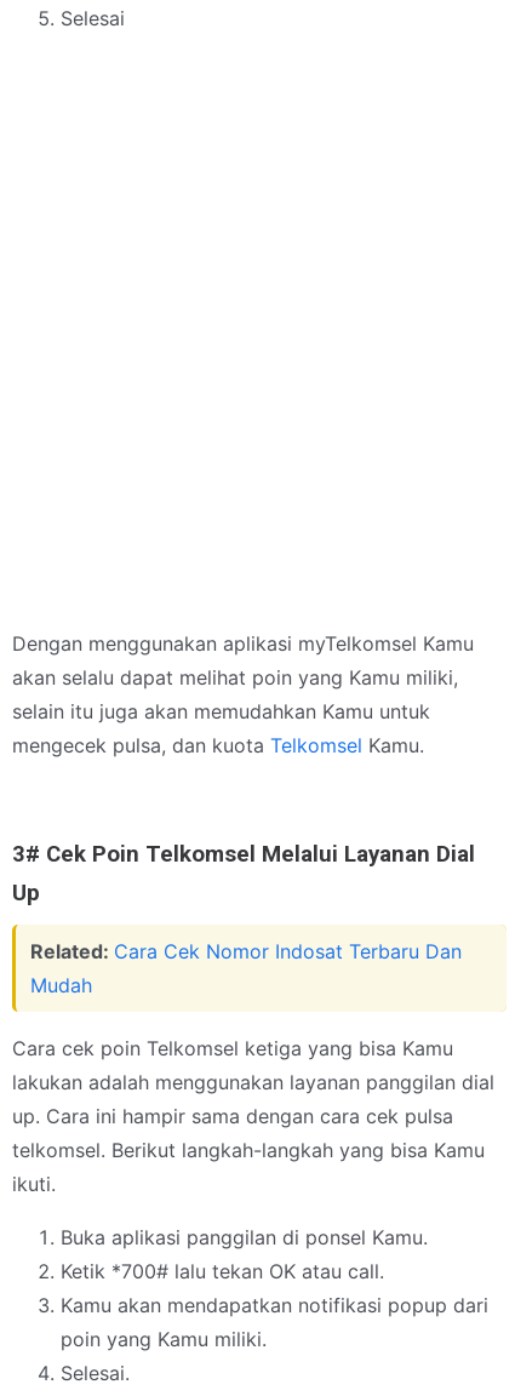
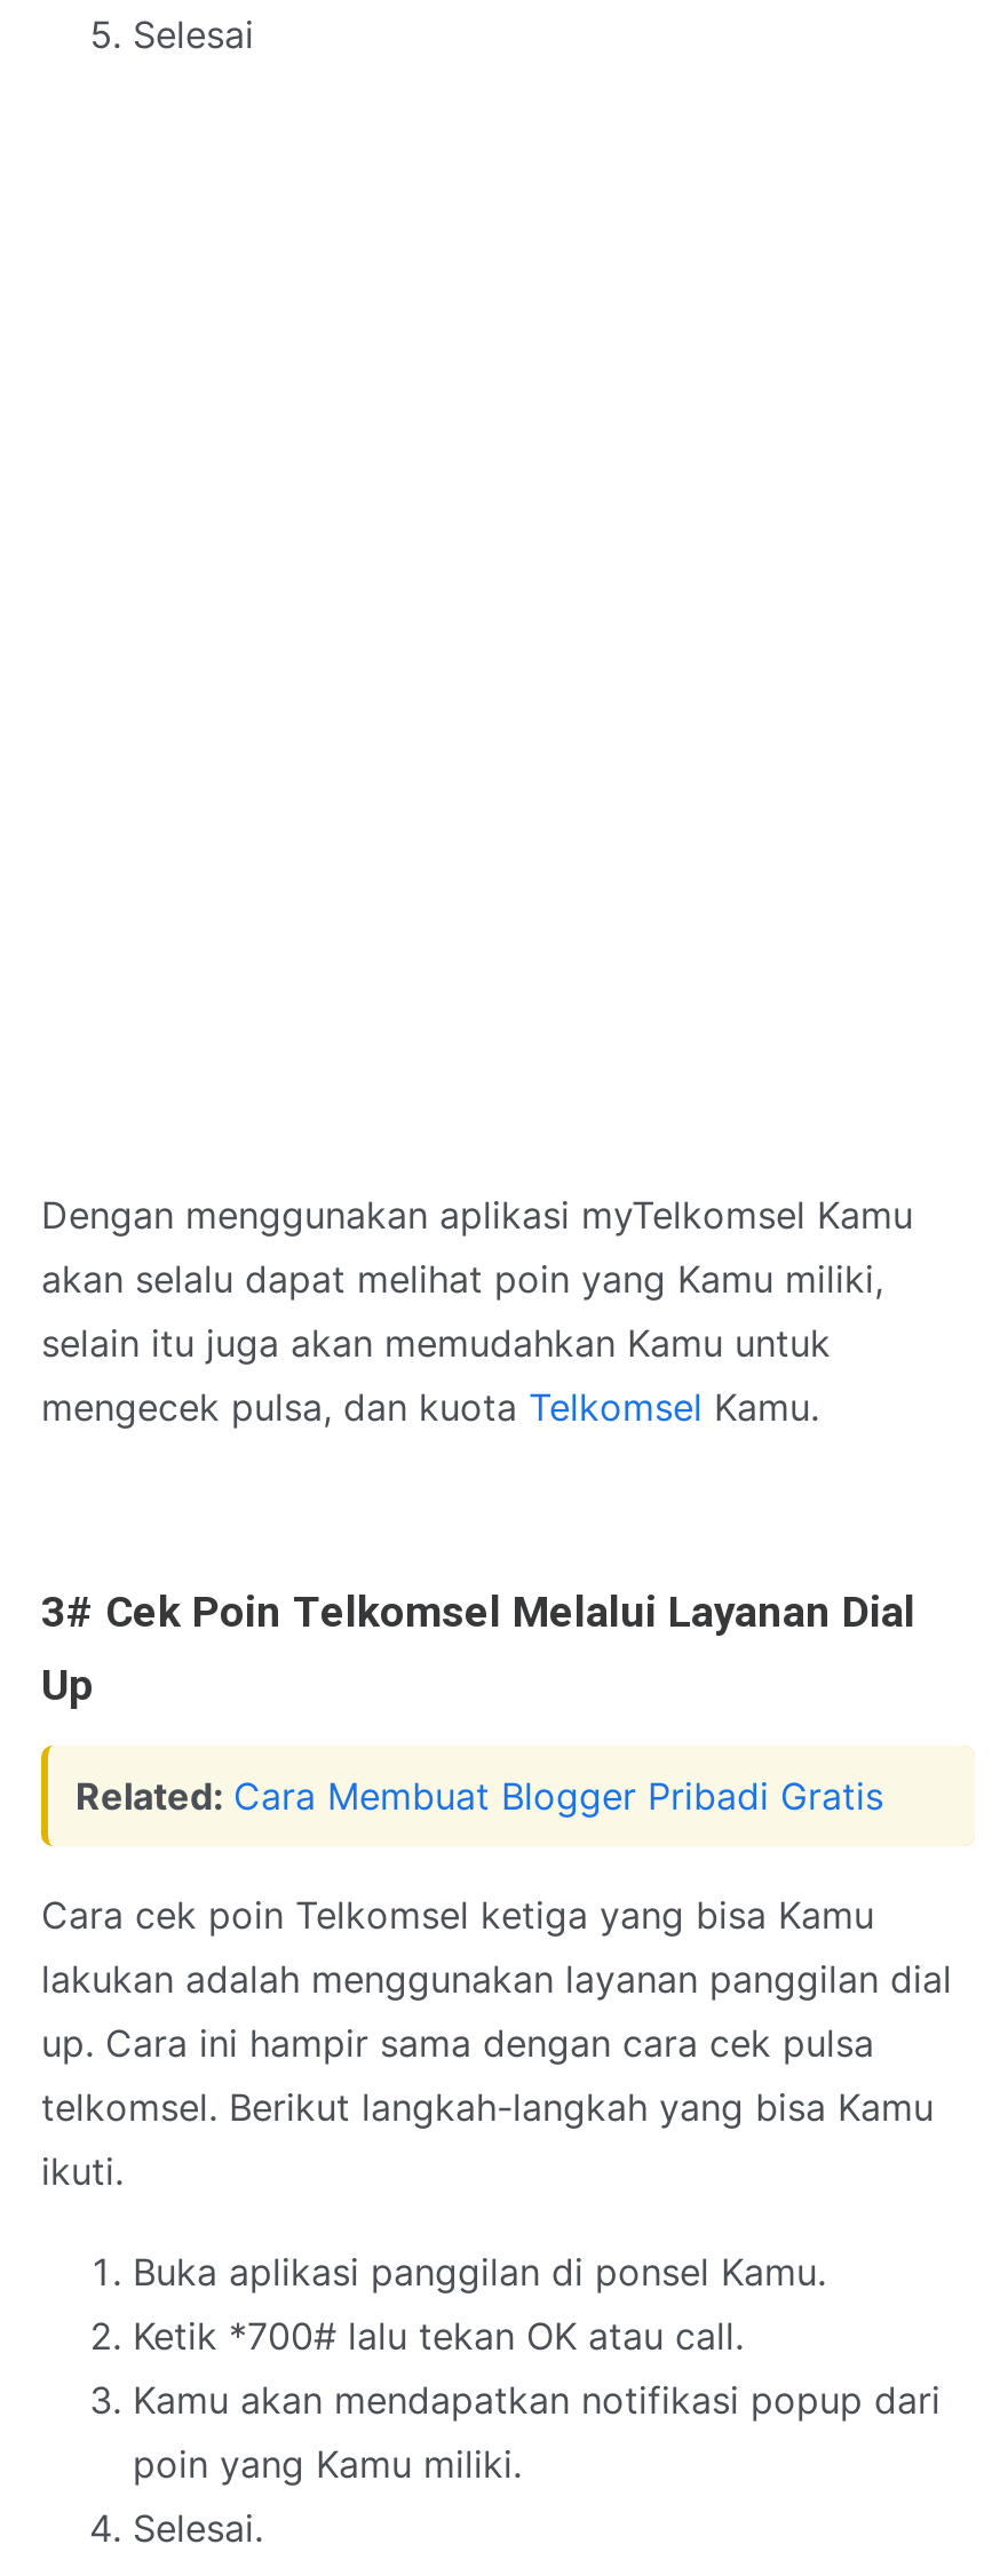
[30,939,462,997] Related: Cara Cek Nomor Indosat Terbaru Dan | Mudah -> [76,1773,883,1819] Related: Cara Membuat Blogger Pribadi Gratis

